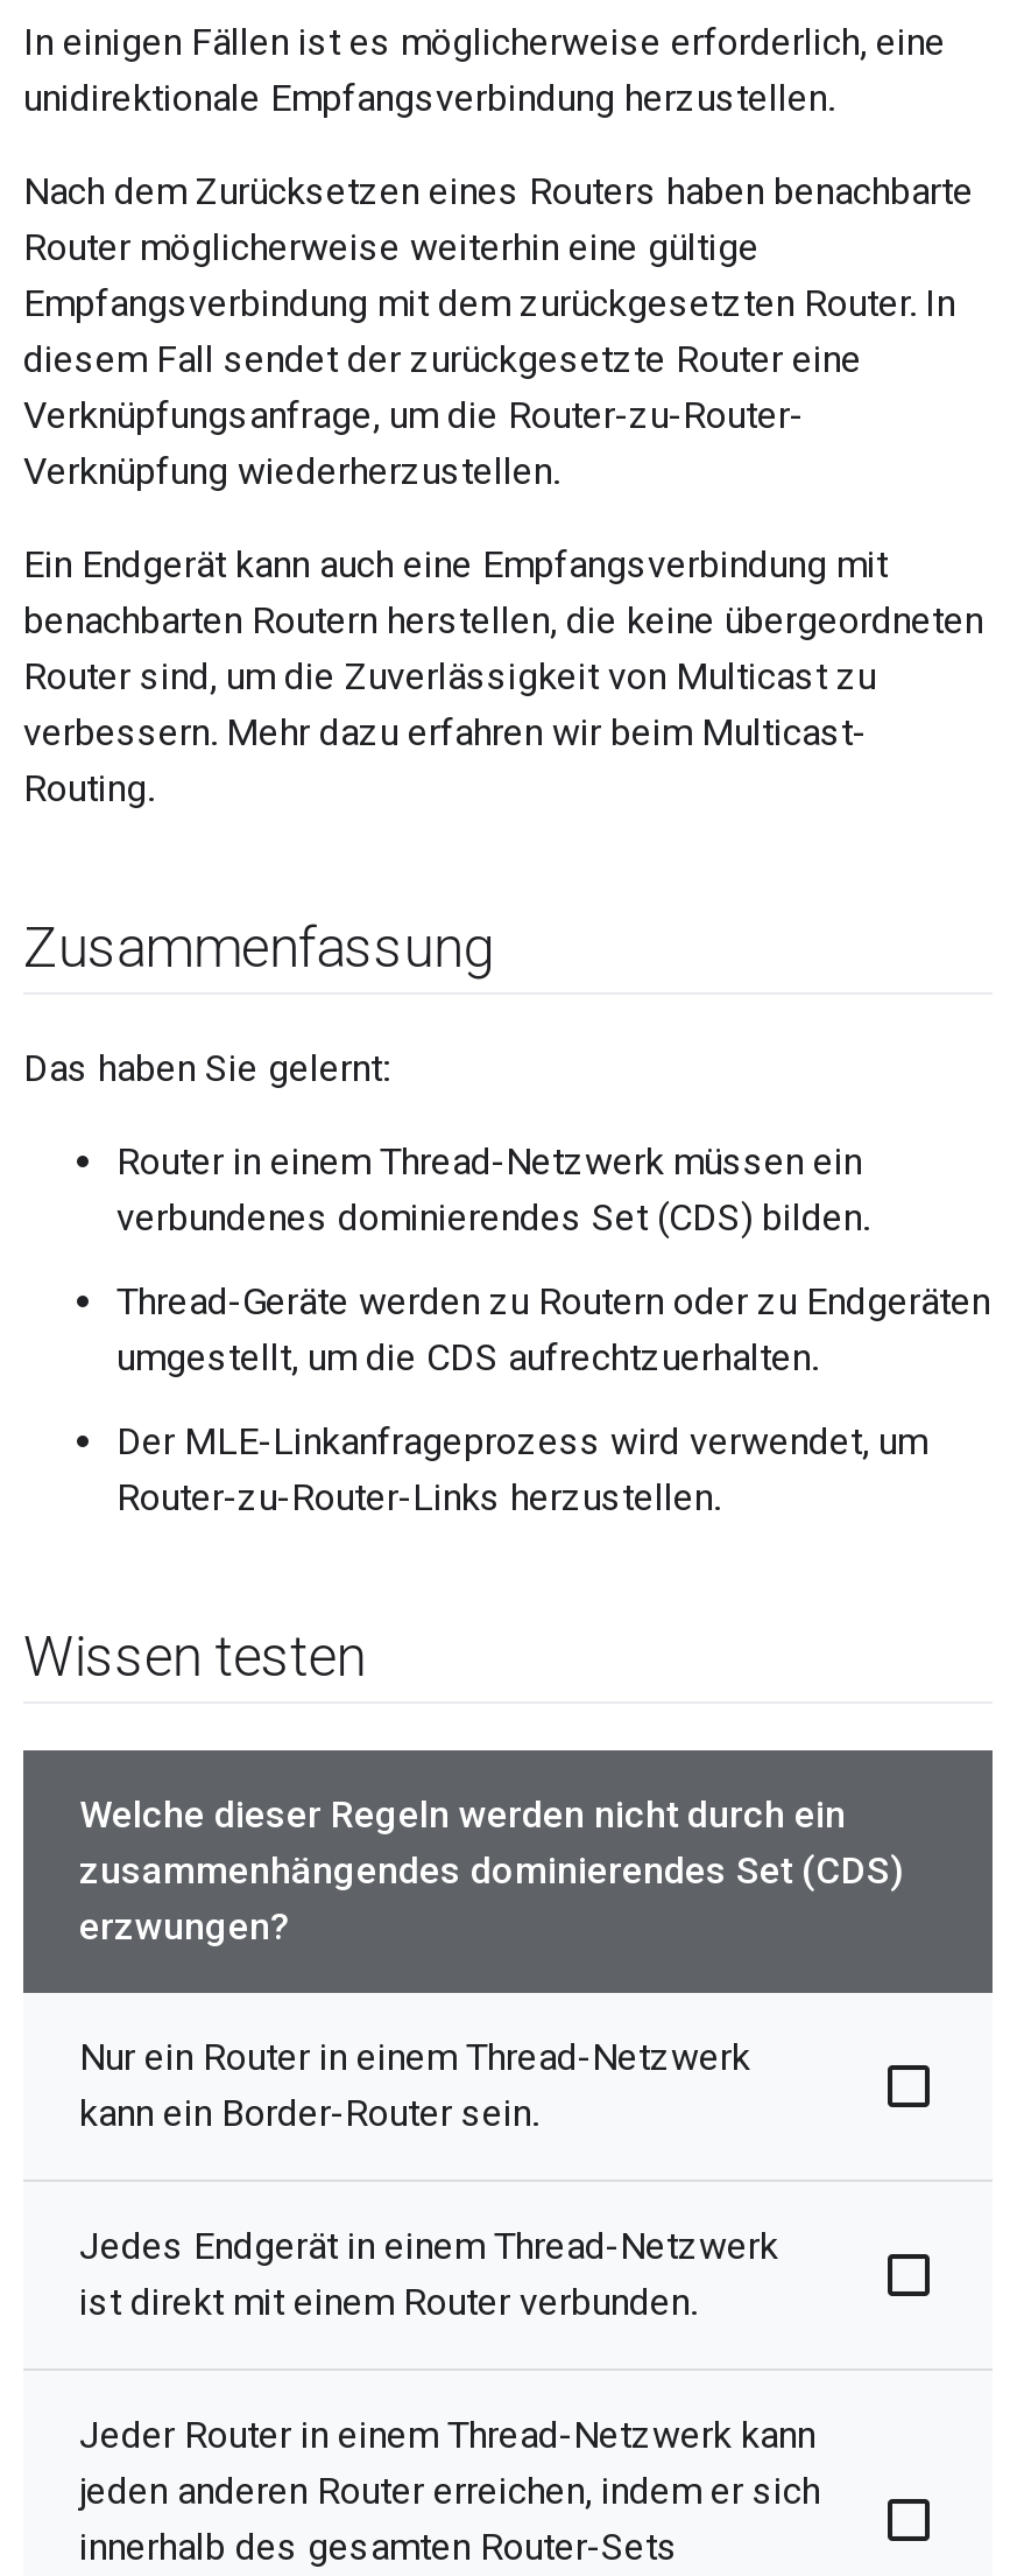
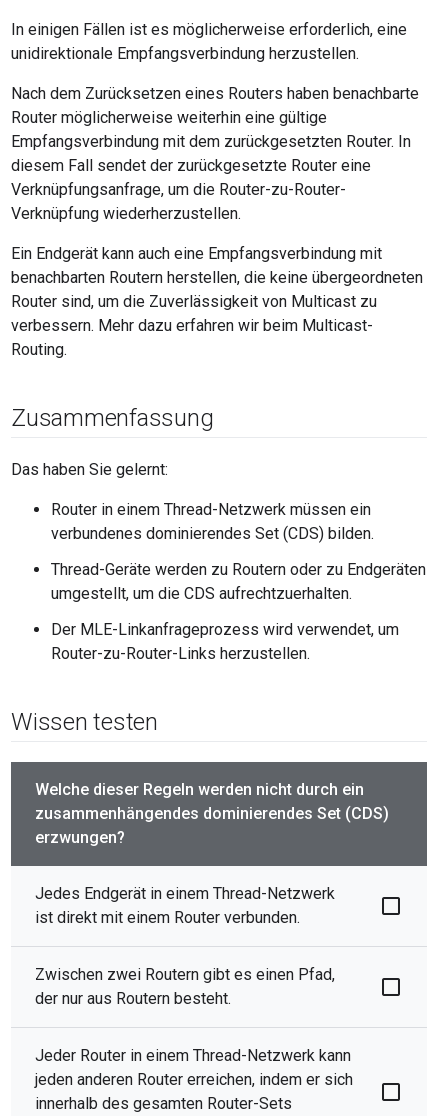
[79,2036,750,2136] Nur ein Router in einem Thread-Netzwerk | kann ein Border-Router sein. -> none
moved [79,2225,778,2325] -> [35,884,335,927]: Jedes Endgerät in einem Thread-Netzwerk | ist direkt mit einem Router verbunden.
none -> [35,965,335,1008] Zwischen zwei Routern gibt es einen Pfad, | der nur aus Routern besteht.

